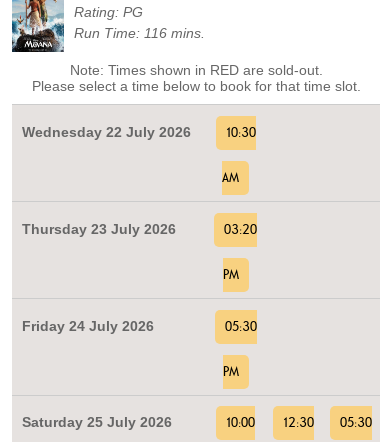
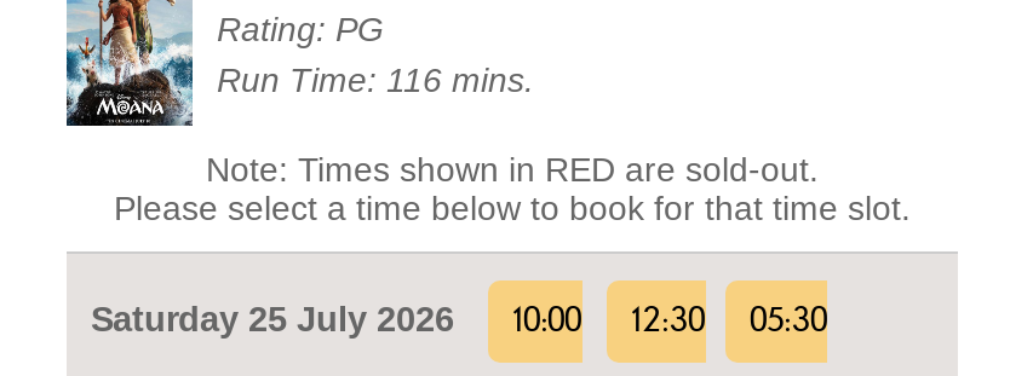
[22,124,257,379] Wednesday 22 July 2026 | 10:30 | AM | Thursday 23 July 2026 | 03:20 | PM | Friday 24 July 2026 | 05:30 | PM -> none

